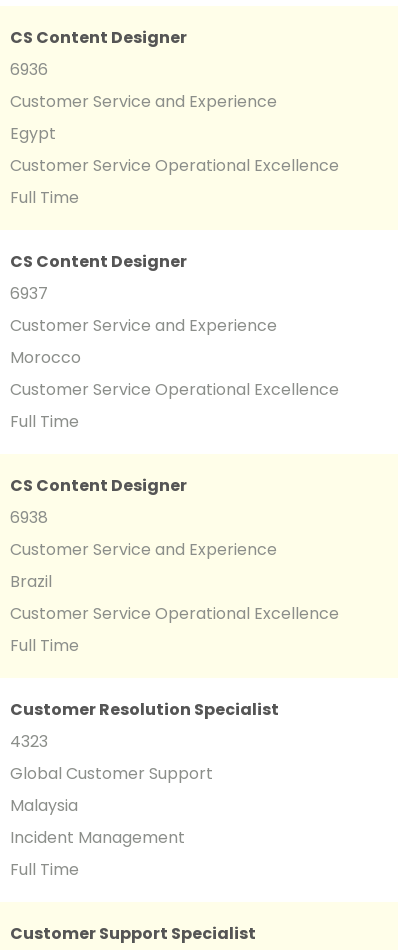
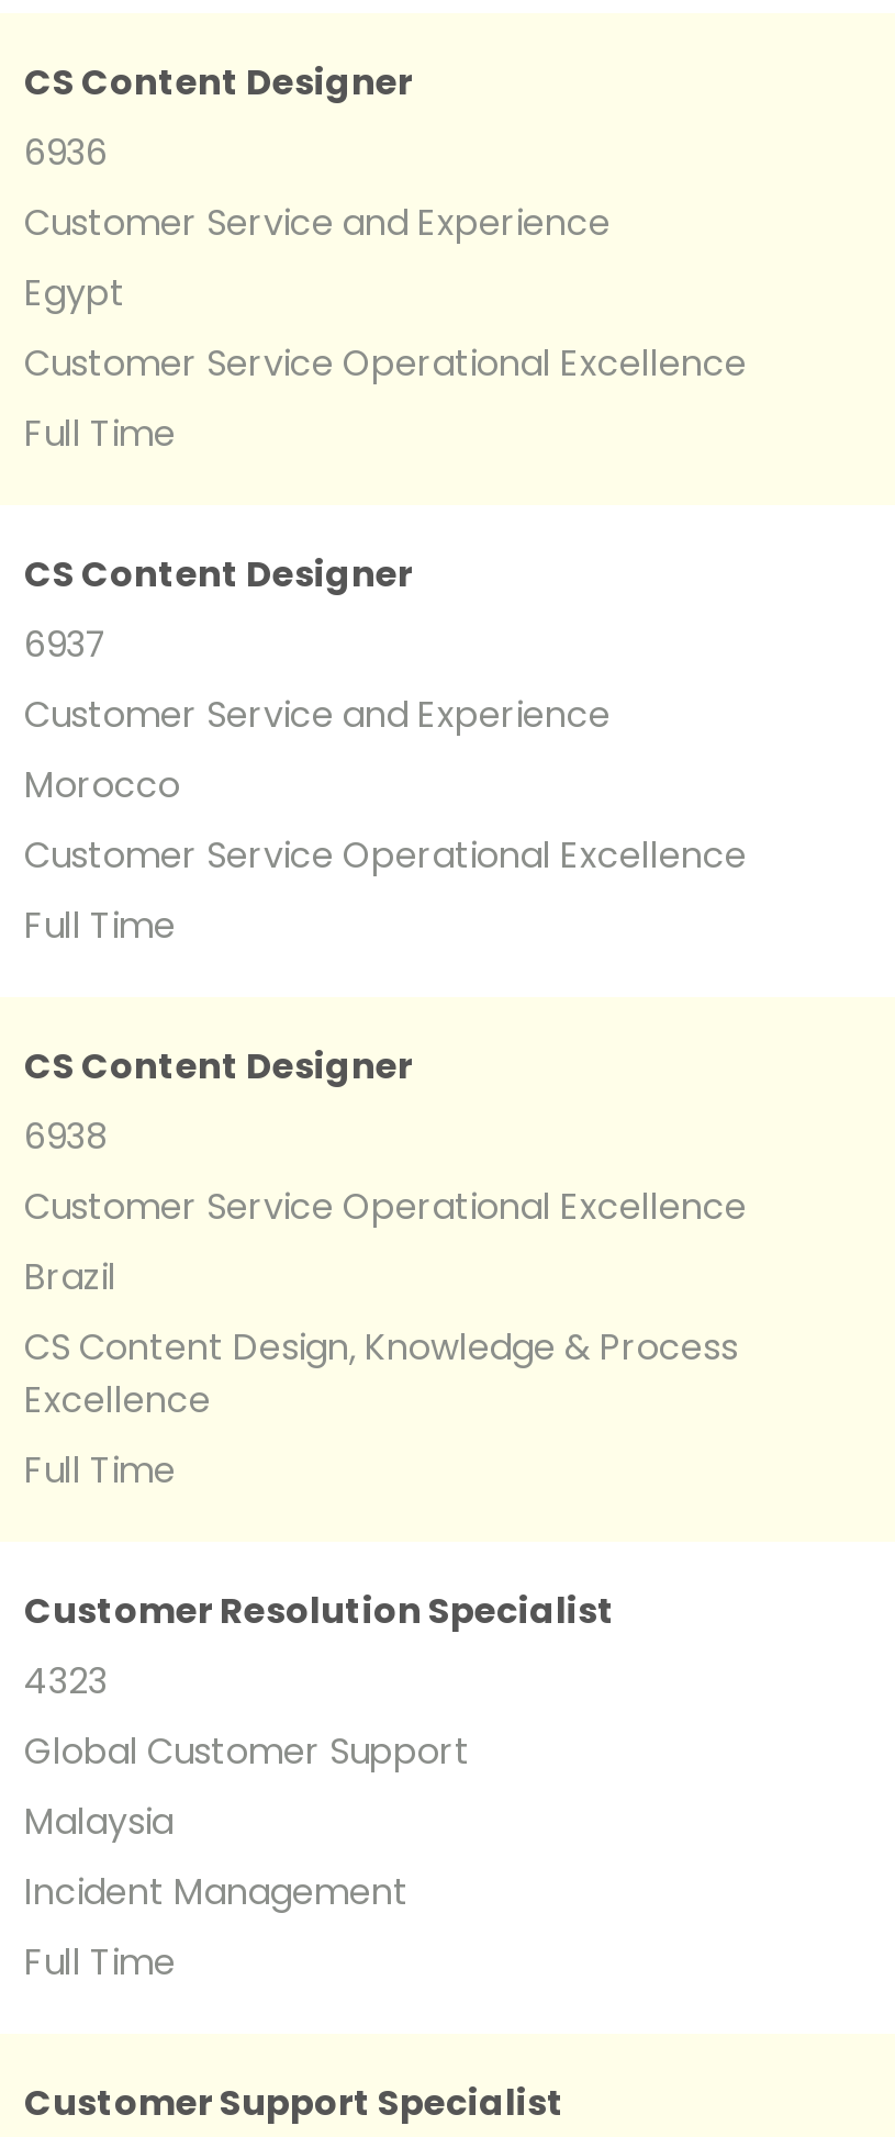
[10,538,277,561] Customer Service and Experience -> [24,1181,747,1231] Customer Service Operational Excellence
[10,602,339,625] Customer Service Operational Excellence -> [24,1321,738,1425] CS Content Design, Knowledge & Process | Excellence

